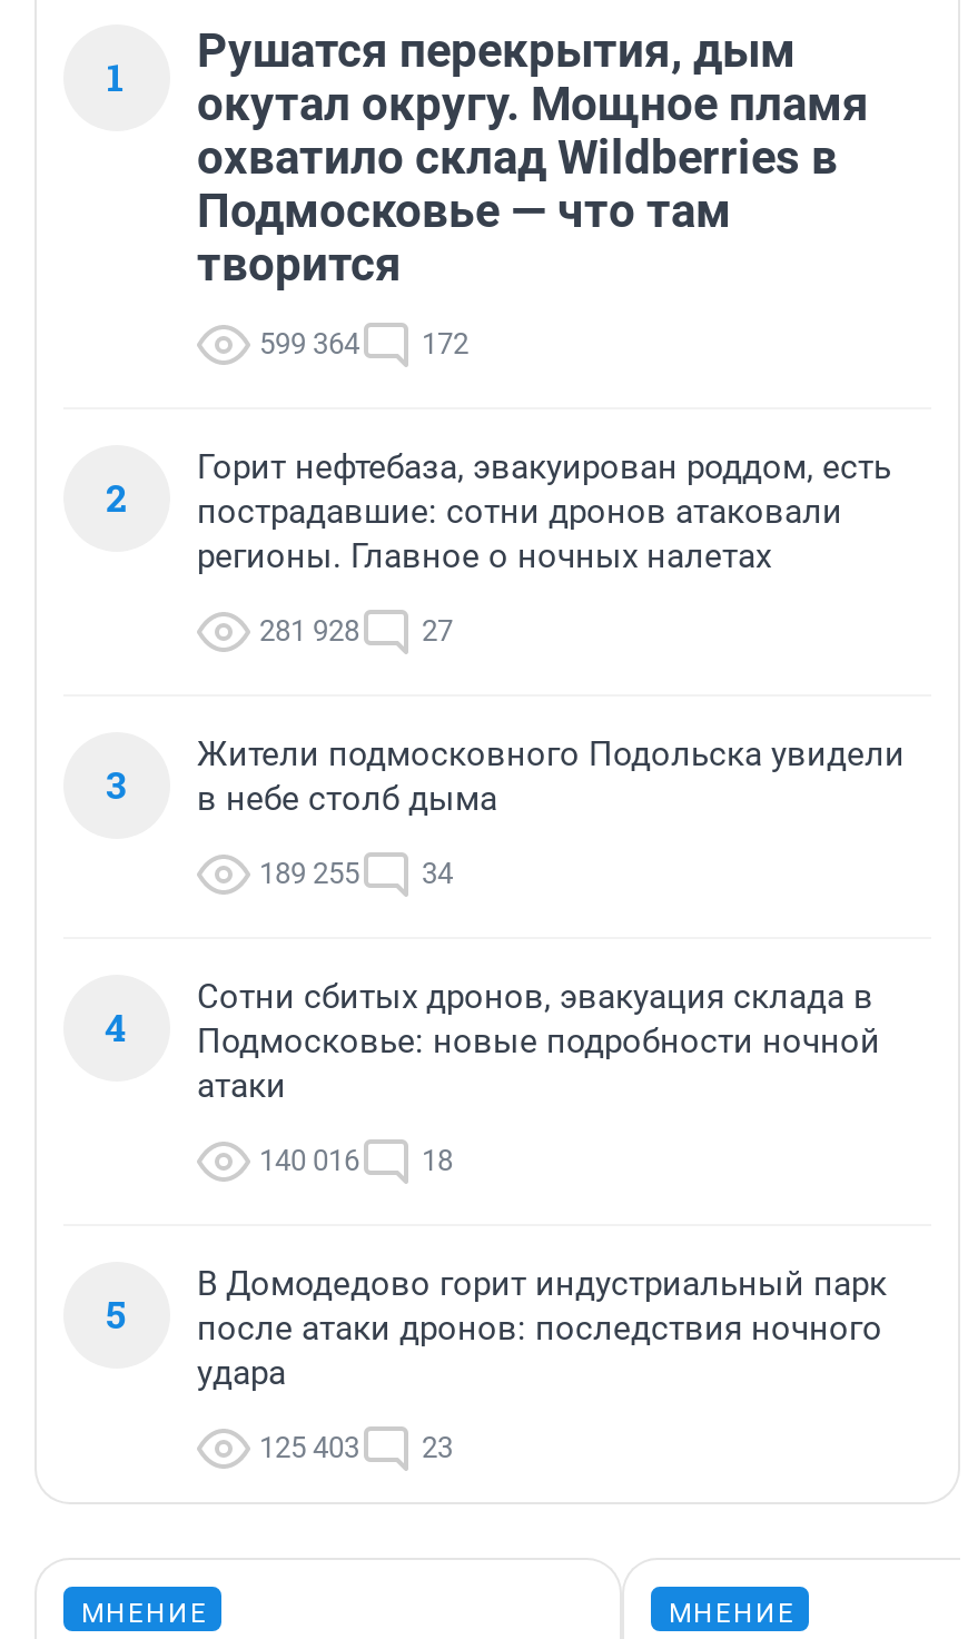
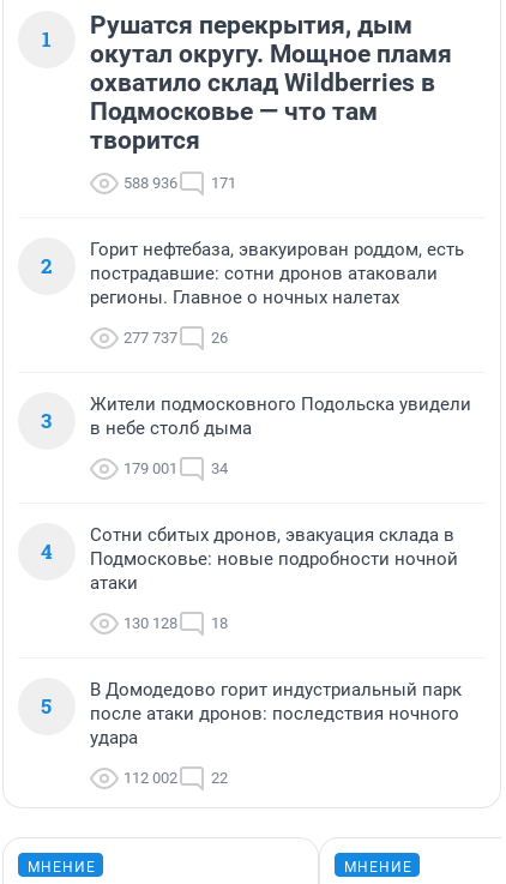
[259,327,359,361] 599 364 -> [124,174,177,192] 588 936
[422,327,468,361] 172 -> [211,174,236,192] 171
[259,614,359,648] 281 928 -> [124,329,177,347] 277 737
[422,614,453,648] 27 -> [211,329,228,347] 26
[259,857,453,890] 189 255 34 -> [124,460,228,478] 179 001 34
[259,1144,453,1177] 140 016 18 -> [124,614,228,632] 130 128 18
[259,1431,359,1465] 125 403 -> [124,769,177,787] 112 002
[422,1431,453,1465] 23 -> [211,769,228,787] 22

